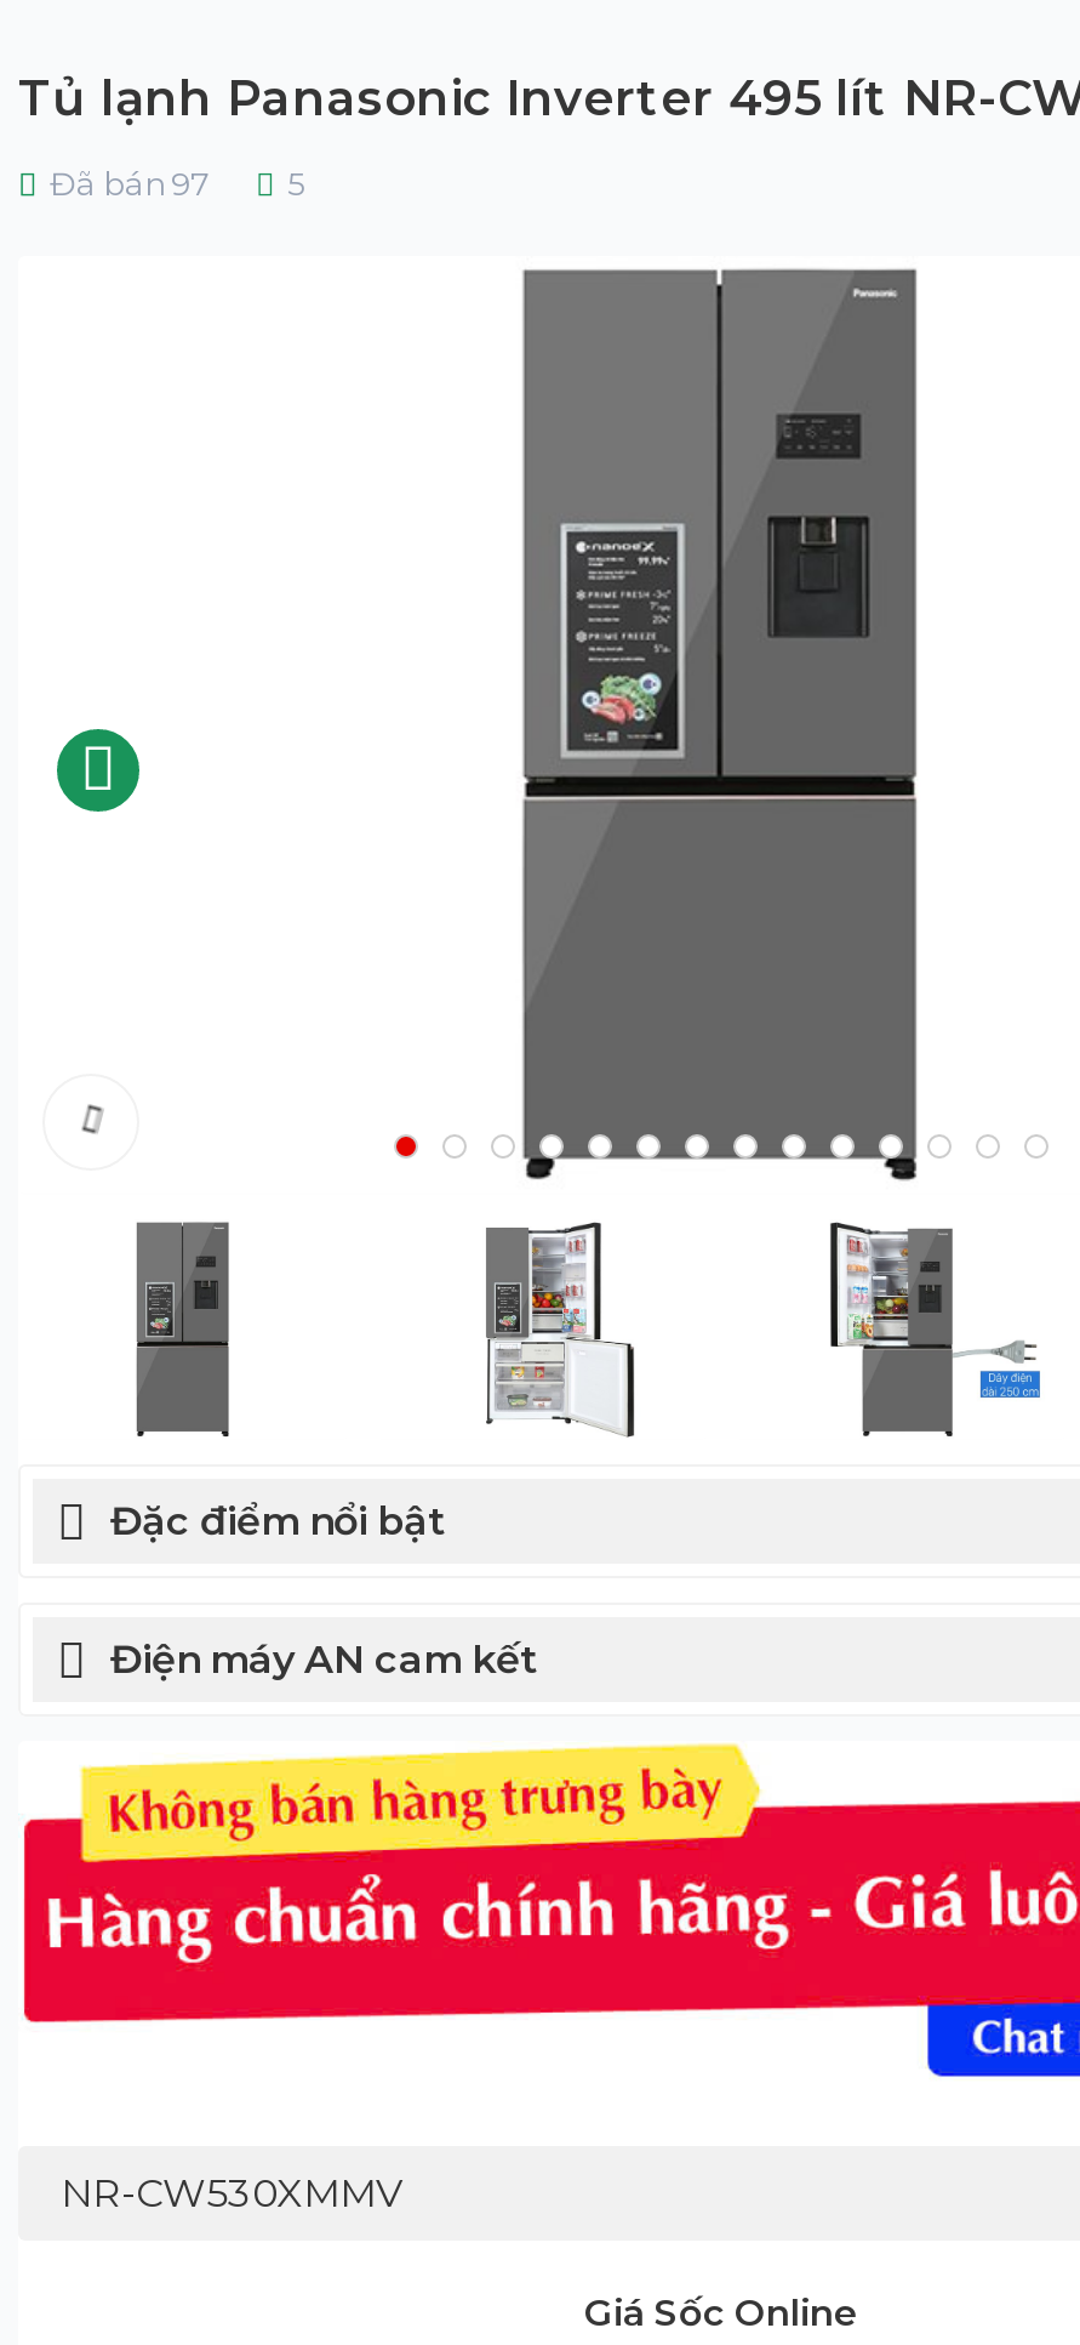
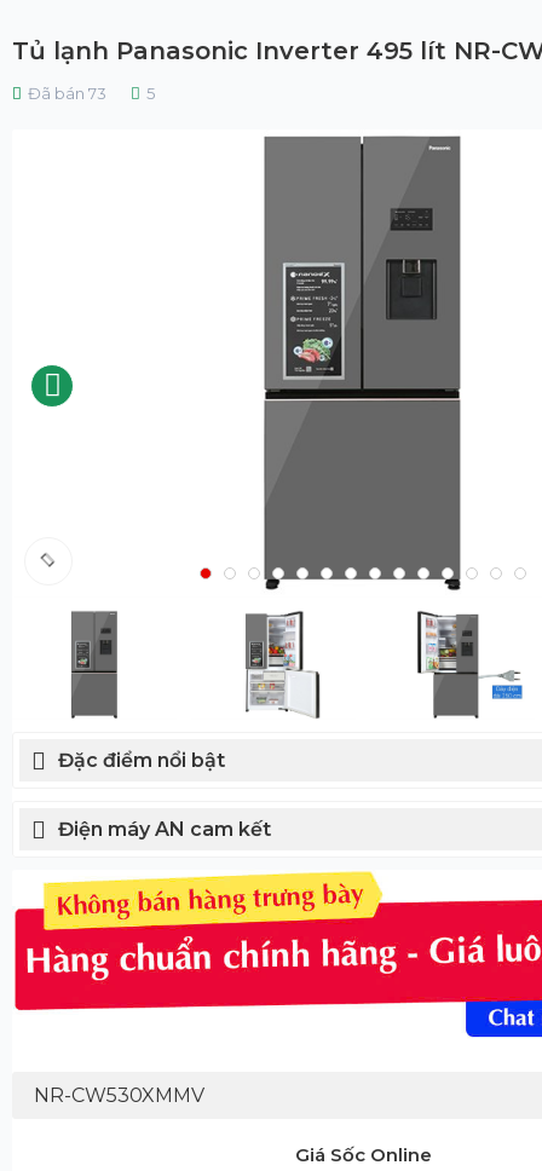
[50,164,207,203] Đã bán 97 -> [28,84,106,103] Đã bán 73

